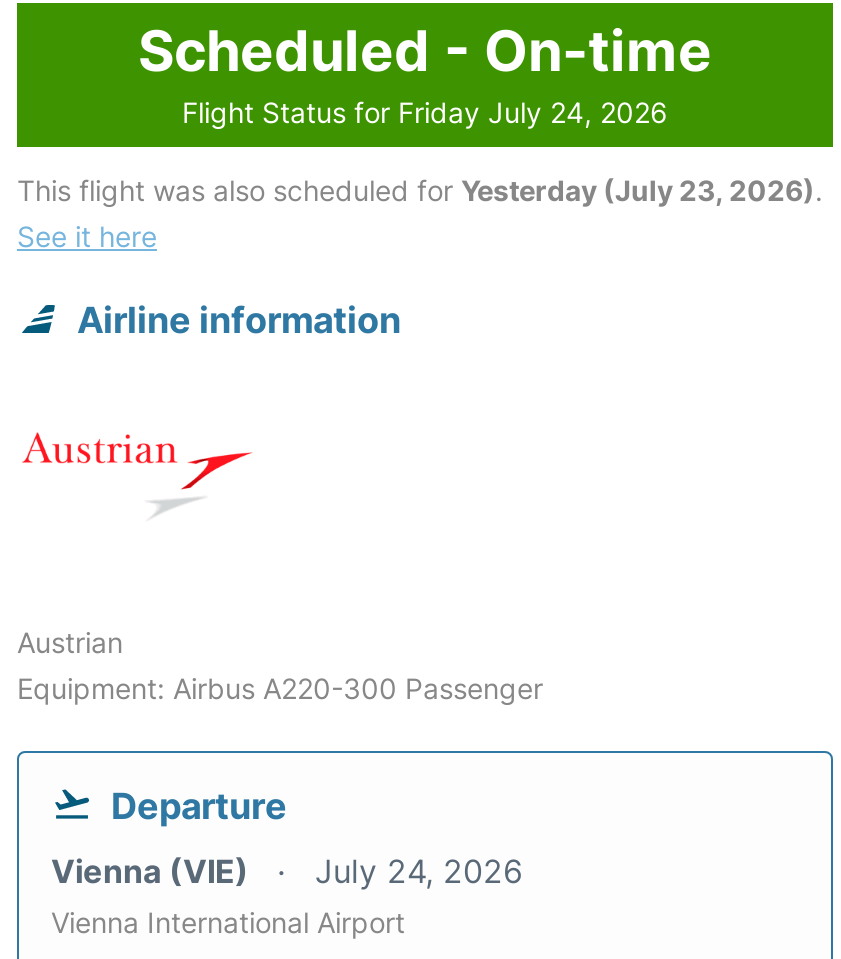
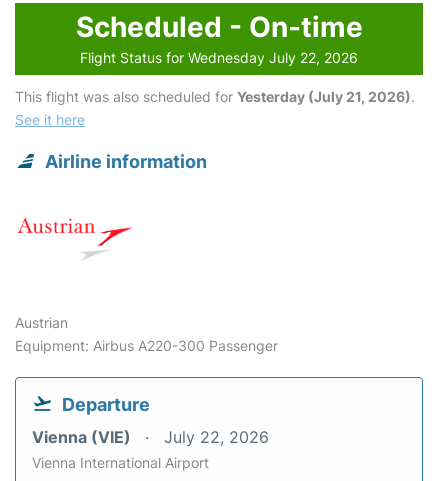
[182,95,668,129] Flight Status for Friday July 24, 2026 -> [80,49,358,66] Flight Status for Wednesday July 22, 2026
[17,173,823,207] This flight was also scheduled for Yesterday (July 23, 2026). -> [15,88,415,105] This flight was also scheduled for Yesterday (July 21, 2026).
[51,851,523,891] Vienna (VIE) July 24, 2026 -> [32,427,269,447] Vienna (VIE) July 22, 2026

